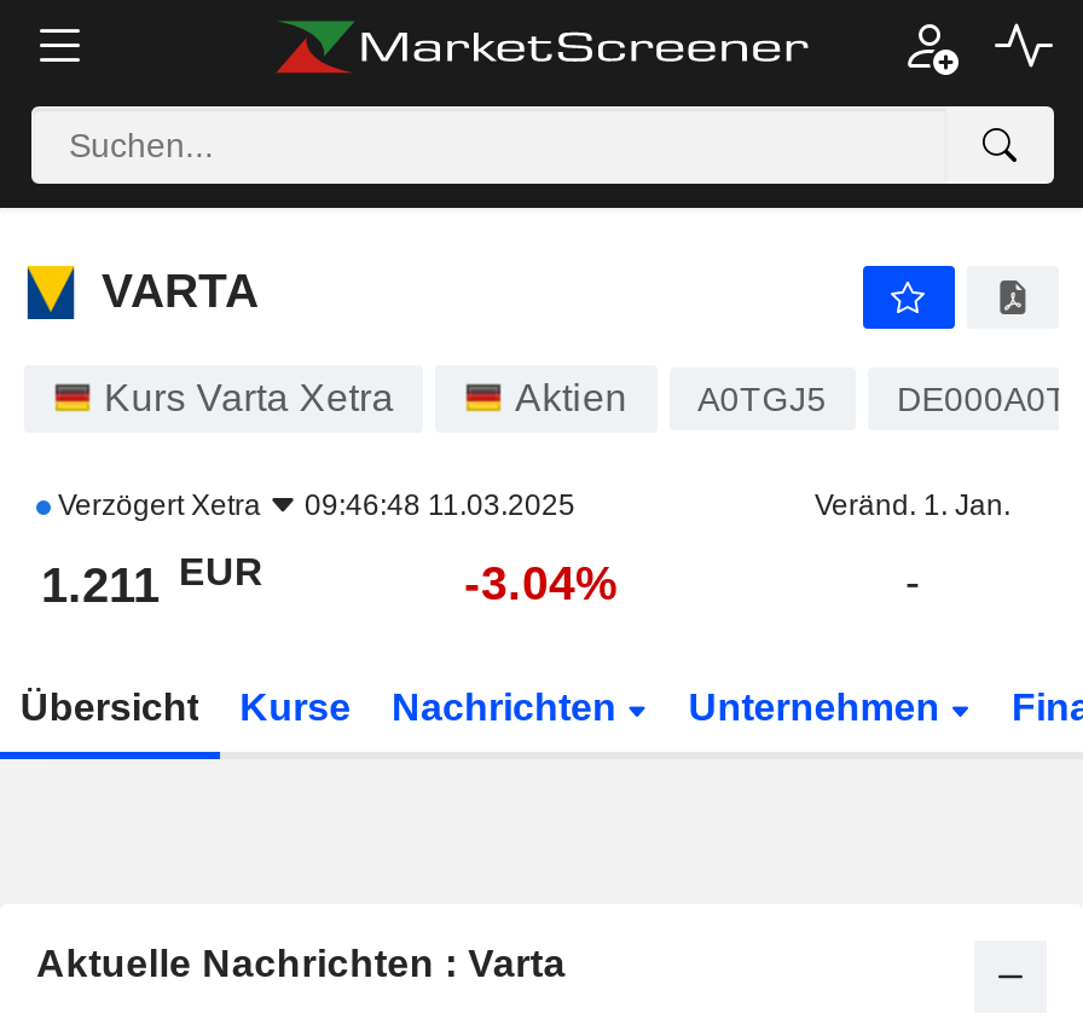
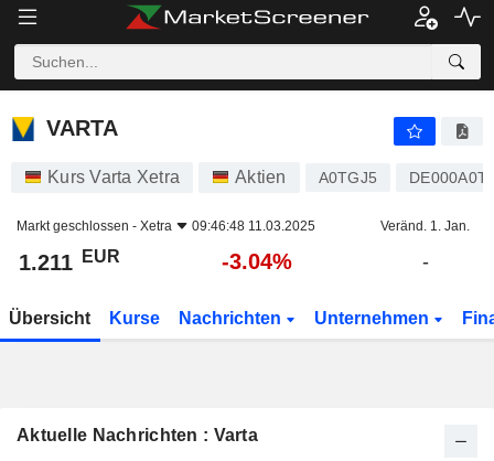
[51,488,261,522] Verzögert Xetra -> [17,218,172,234] Markt geschlossen - Xetra

